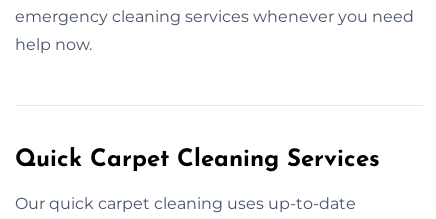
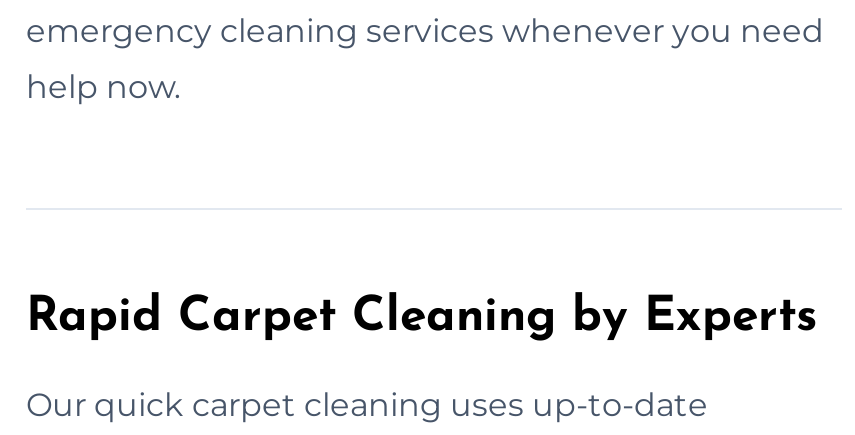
[15,148,380,172] Quick Carpet Cleaning Services -> [26,293,818,341] Rapid Carpet Cleaning by Experts

